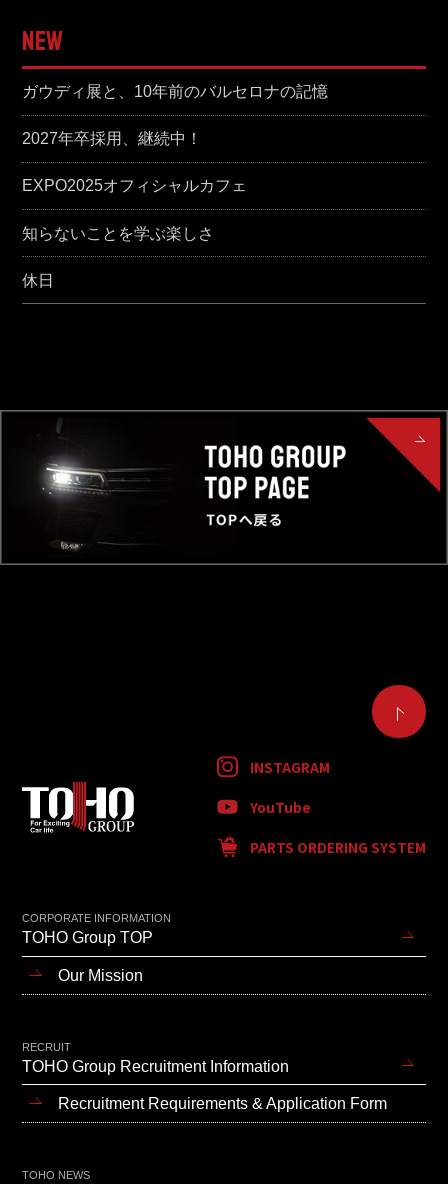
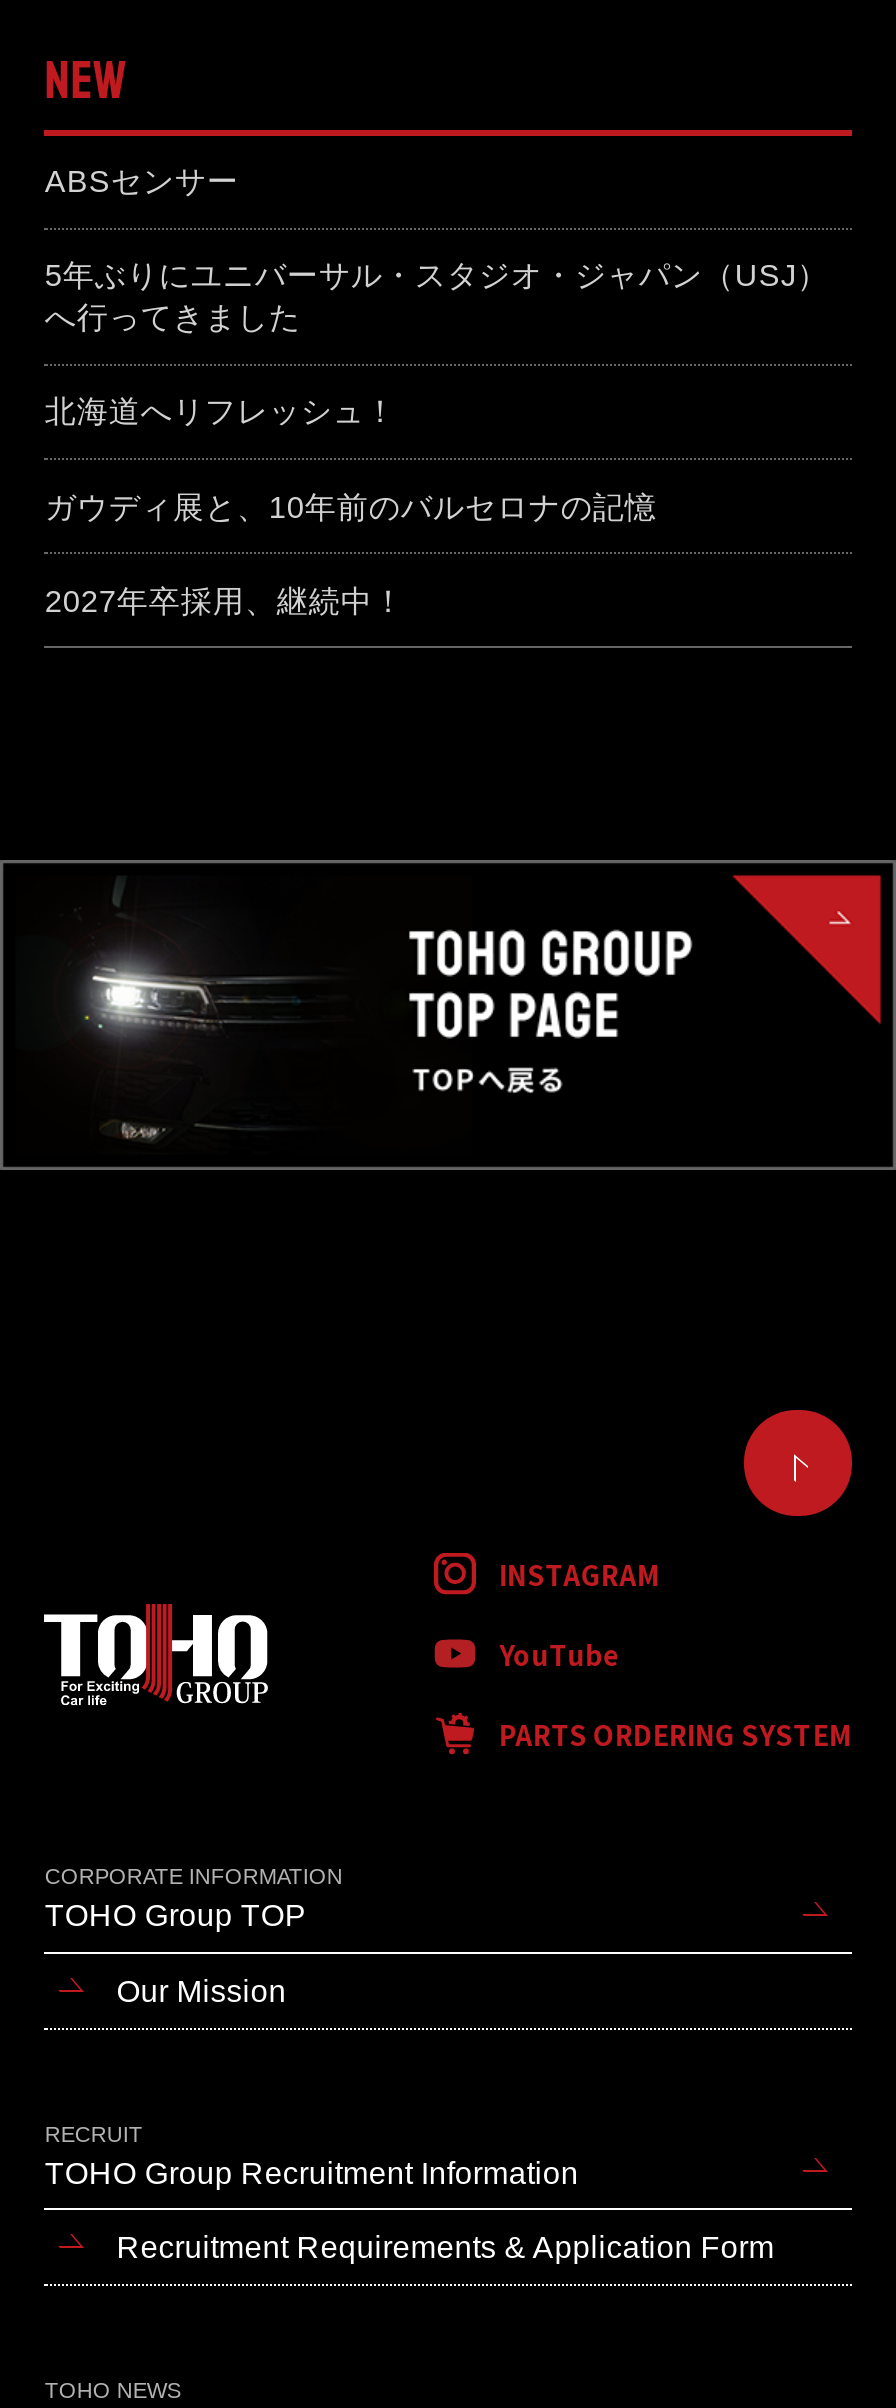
none -> [45,165,829,429] ABSセンサー | 5年ぶりにユニバーサル・スタジオ・ジャパン（USJ） | へ行ってきました | 北海道へリフレッシュ！
moved [22,83,328,147] -> [45,489,657,617]: ガウディ展と、10年前のバルセロナの記憶 | 2027年卒採用、継続中！
[22,177,247,289] EXPO2025オフィシャルカフェ | 知らないことを学ぶ楽しさ | 休日 -> none

